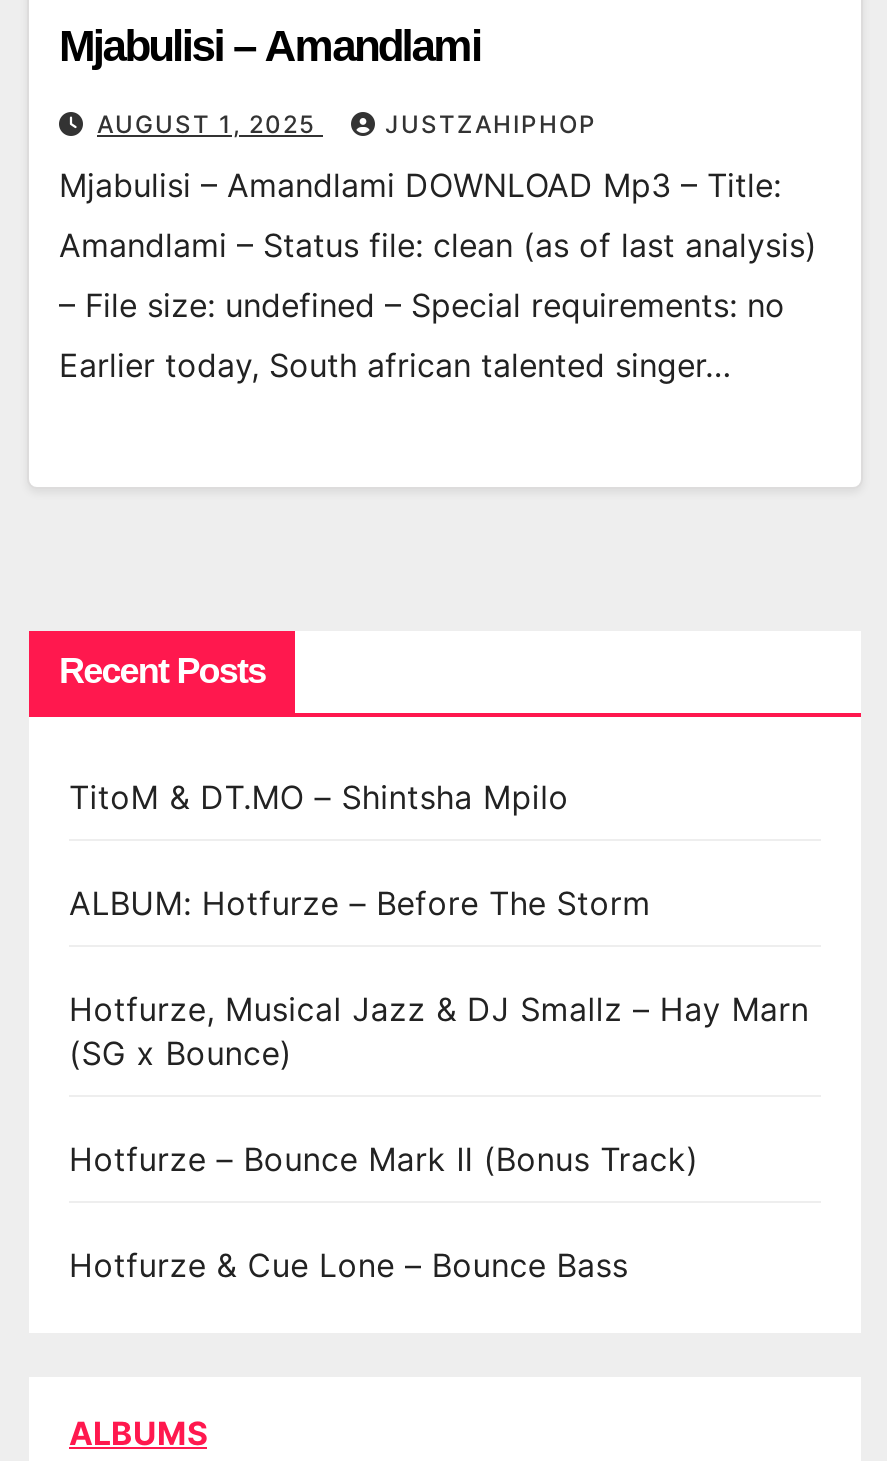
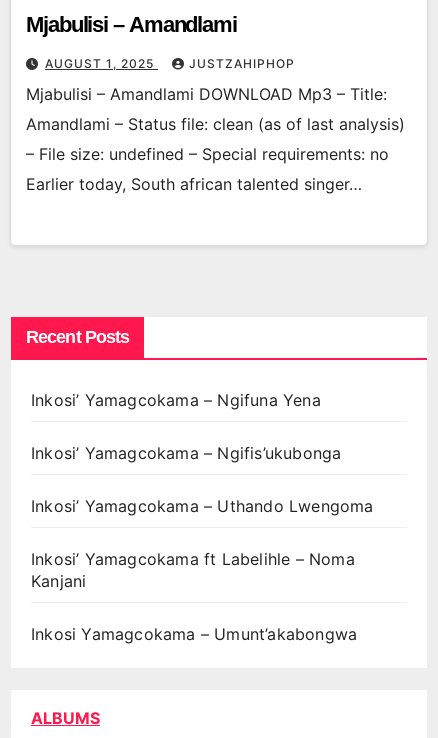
[69,777,569,817] TitoM & DT.MO – Shintsha Mpilo -> [31,390,321,410] Inkosi’ Yamagcokama – Ngifuna Yena
[69,883,651,923] ALBUM: Hotfurze – Before The Storm -> [31,443,341,463] Inkosi’ Yamagcokama – Ngifis’ukubonga
[69,989,809,1073] Hotfurze, Musical Jazz & DJ Smallz – Hay Marn | (SG x Bounce) -> [31,496,374,516] Inkosi’ Yamagcokama – Uthando Lwengoma
[69,1139,699,1179] Hotfurze – Bounce Mark II (Bonus Track) -> [31,549,355,591] Inkosi’ Yamagcokama ft Labelihle – Noma | Kanjani
[69,1245,628,1285] Hotfurze & Cue Lone – Bounce Bass -> [31,624,357,644] Inkosi Yamagcokama – Umunt’akabongwa

